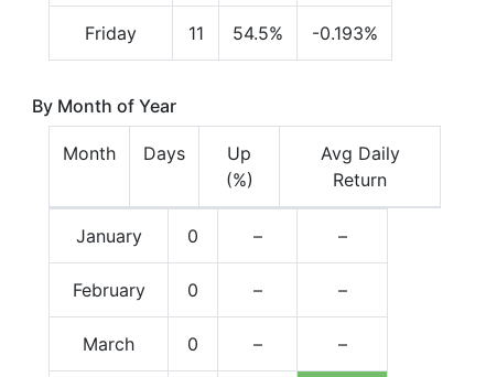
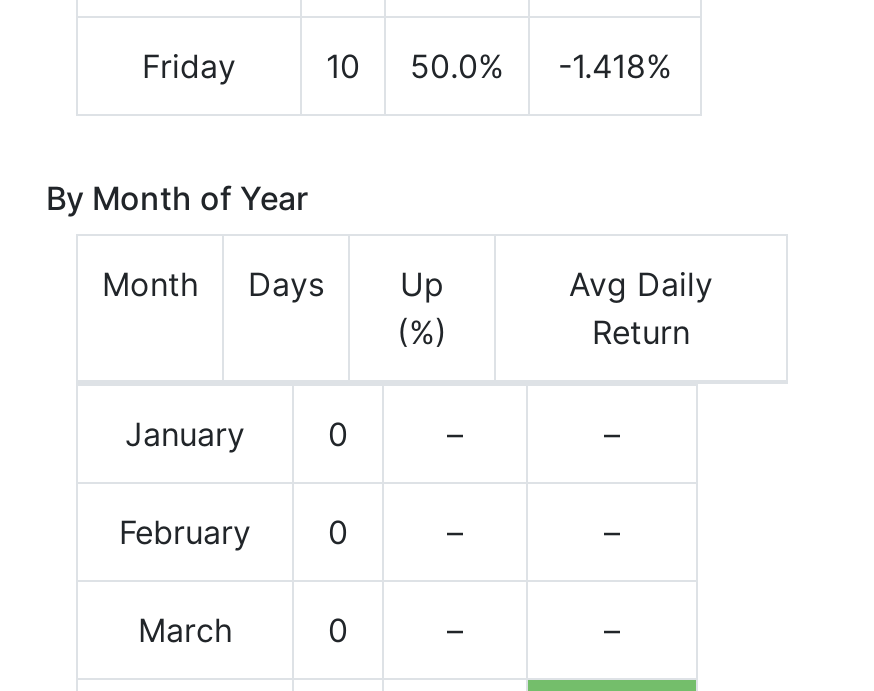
[188,22,203,44] 11 -> [326,46,360,86] 10
[233,22,283,44] 54.5% -> [410,46,504,86] 50.0%
[311,22,377,44] -0.193% -> [558,46,672,86] -1.418%

